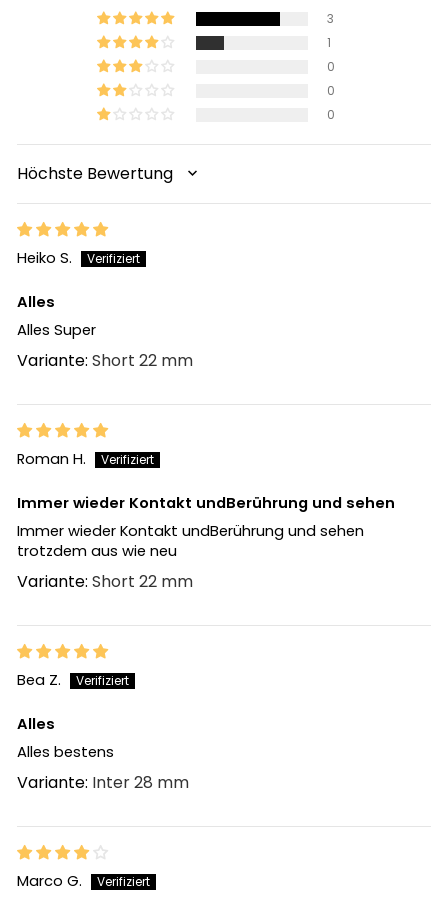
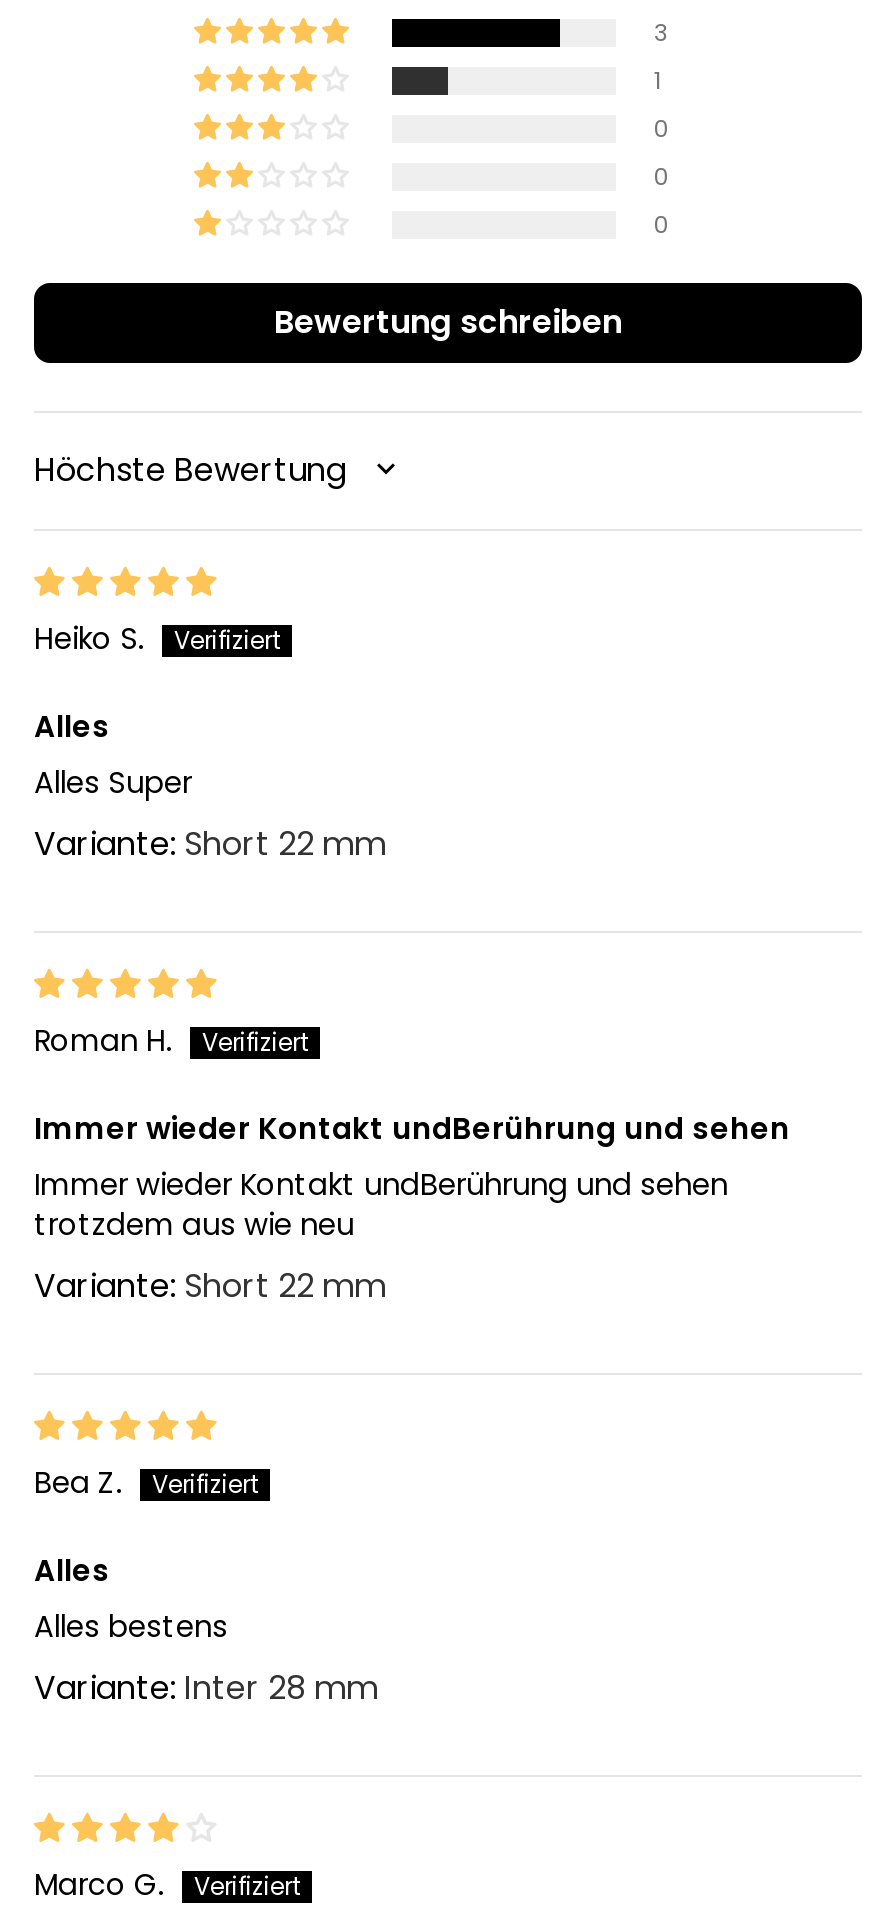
none -> [274,300,622,346] Bewertung schreiben

